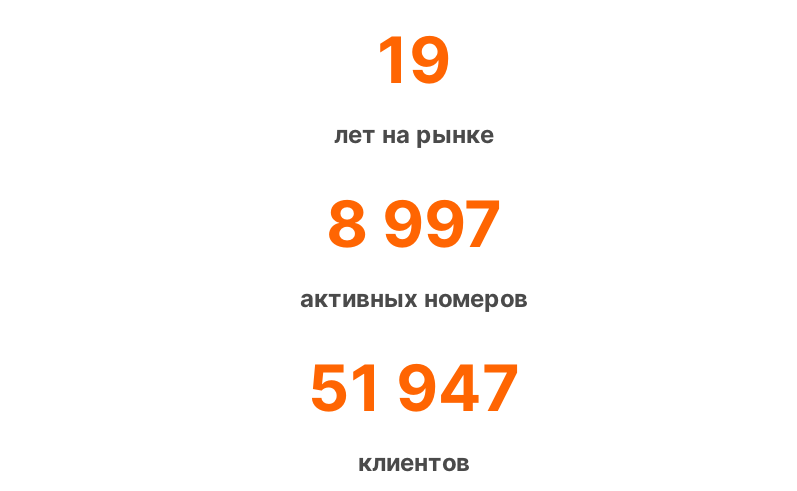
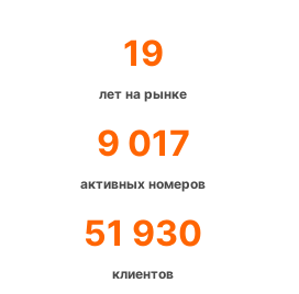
[326,185,502,263] 8 997 -> [96,122,190,165] 9 017
[308,349,520,427] 51 947 -> [84,212,202,255] 51 930

